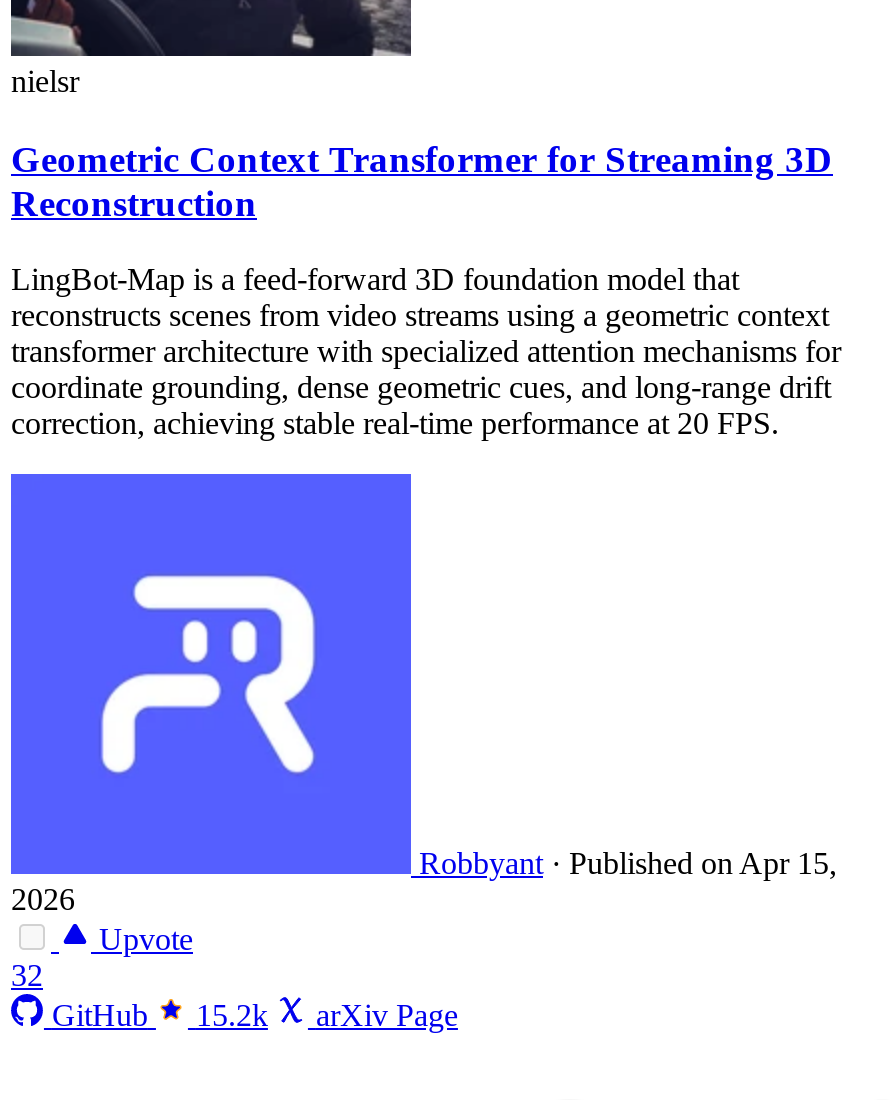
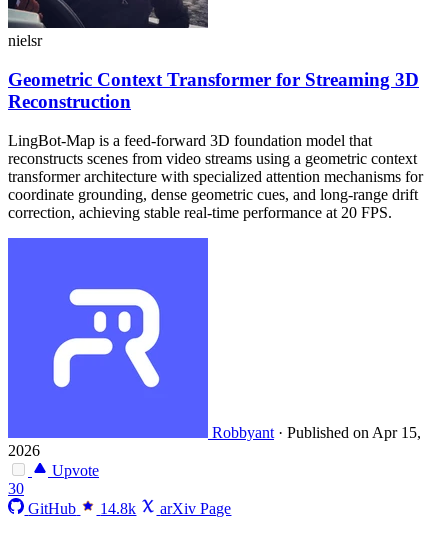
[11,959,43,993] 32 -> [8,479,24,496] 30
[52,999,458,1033] GitHub 15.2k arXiv Page -> [28,499,231,516] GitHub 14.8k arXiv Page

